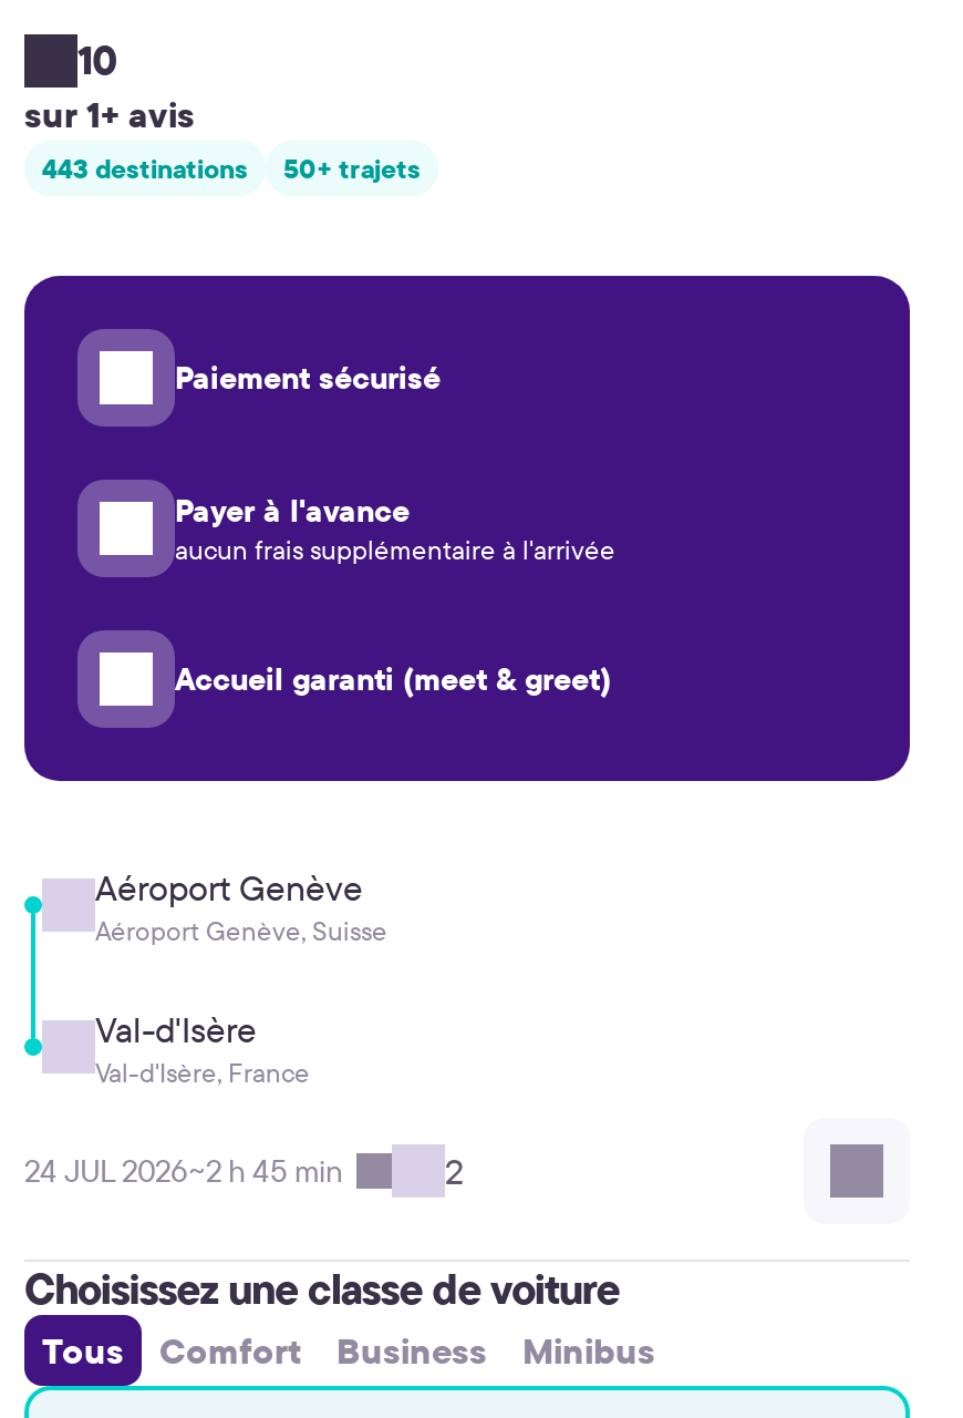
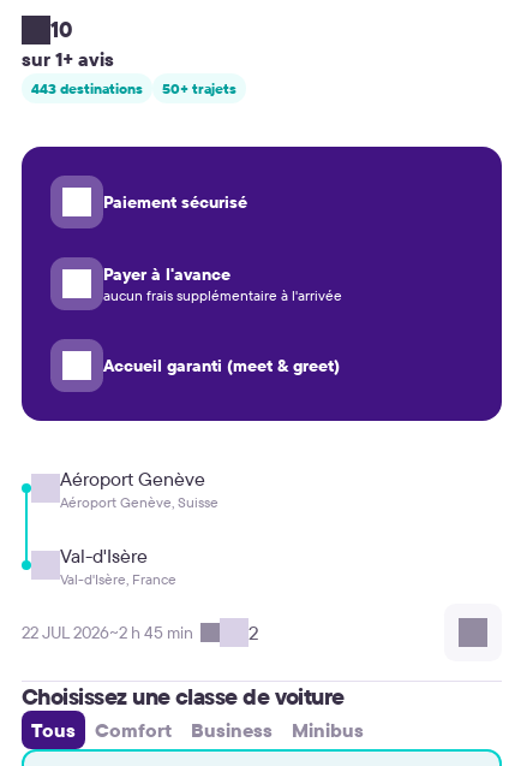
[24,1151,356,1191] 24 JUL 2026~2 h 45 min -> [22,622,200,643] 22 JUL 2026~2 h 45 min

